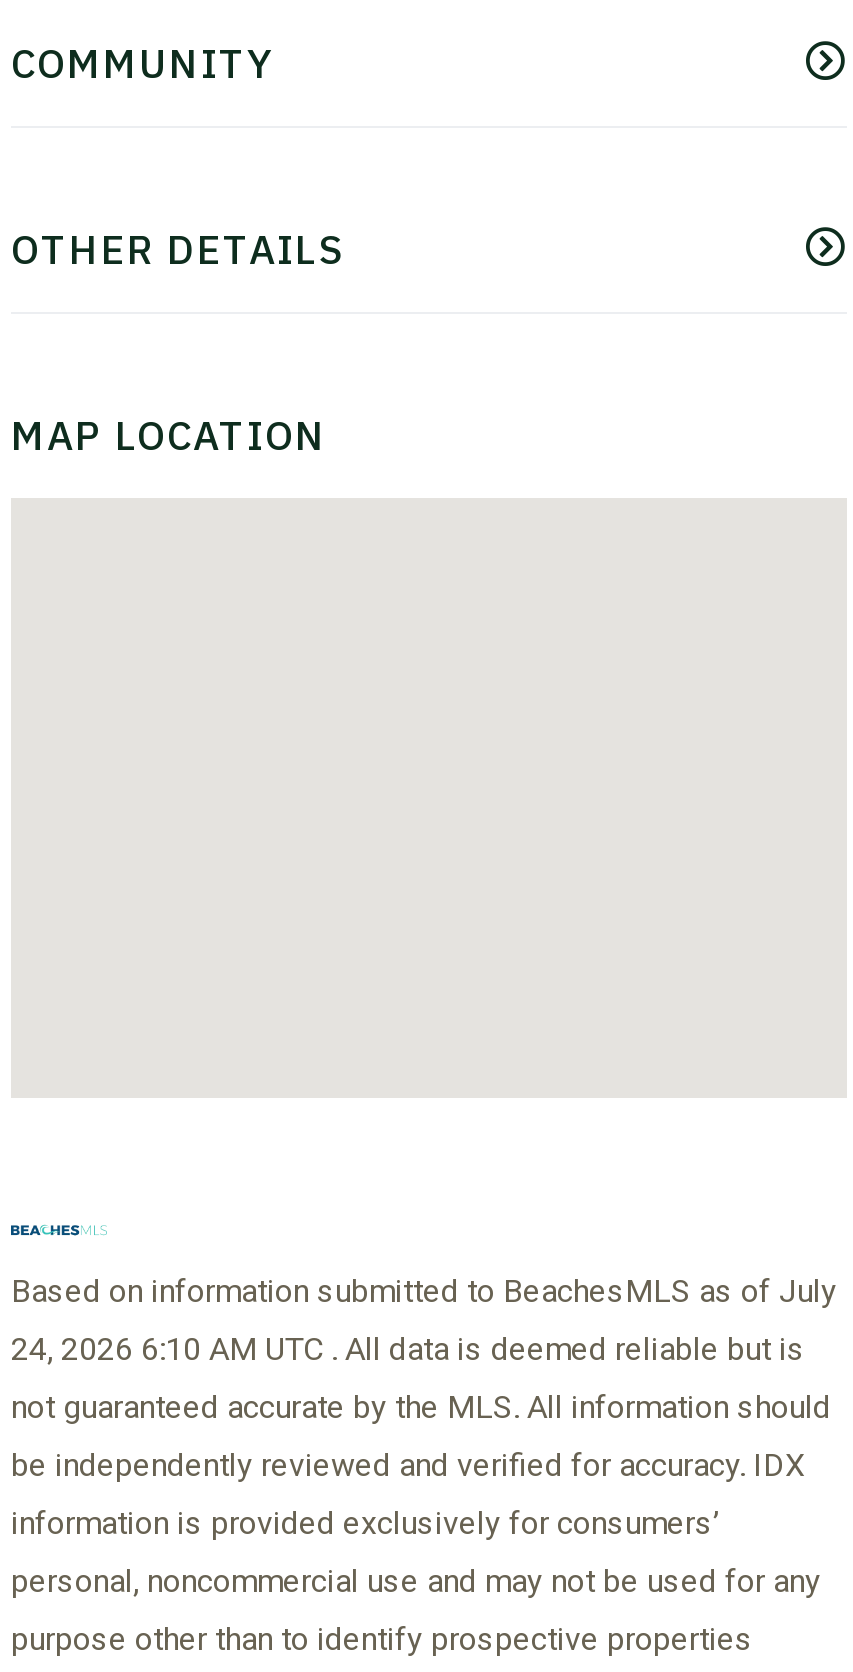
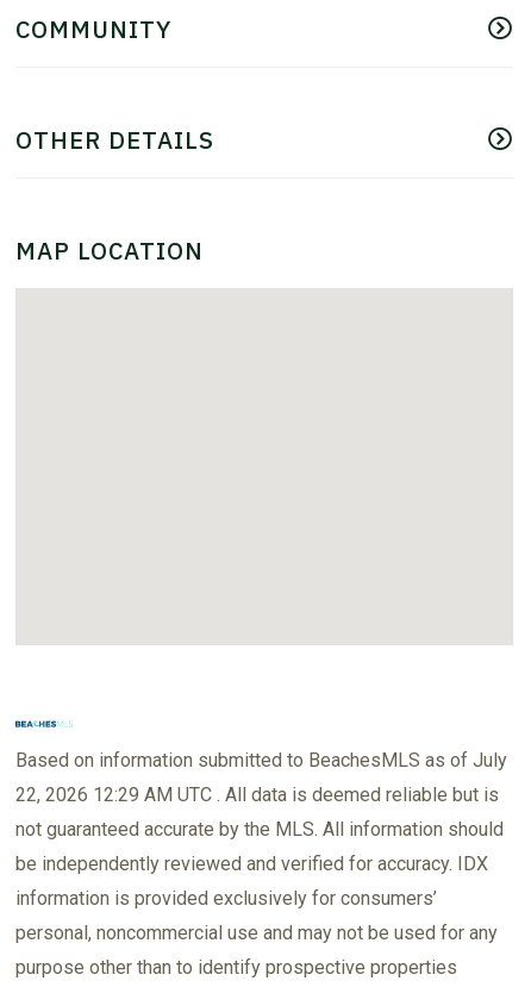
[11,1329,805,1367] 24, 2026 6:10 AM UTC . All data is deemed reliable but is -> [15,783,499,806] 22, 2026 12:29 AM UTC . All data is deemed reliable but is

